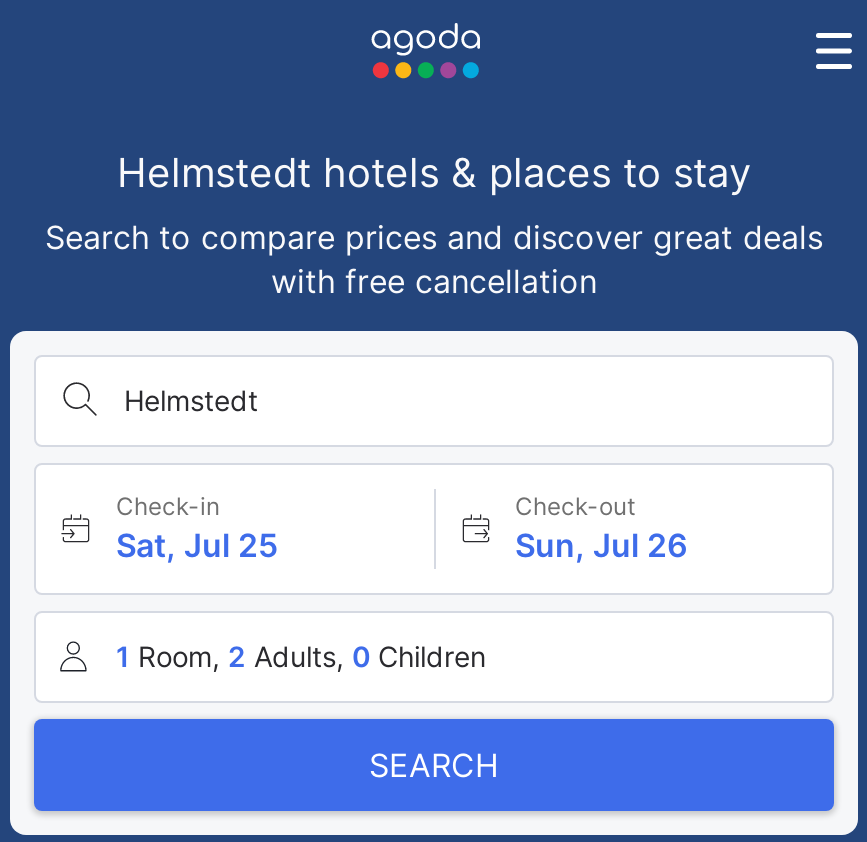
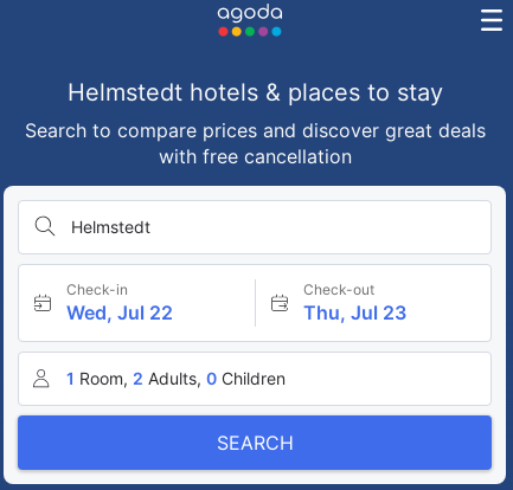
[116,525,278,565] Sat, Jul 25 -> [66,301,173,324] Wed, Jul 22
[515,525,687,565] Sun, Jul 26 -> [303,301,406,324] Thu, Jul 23

